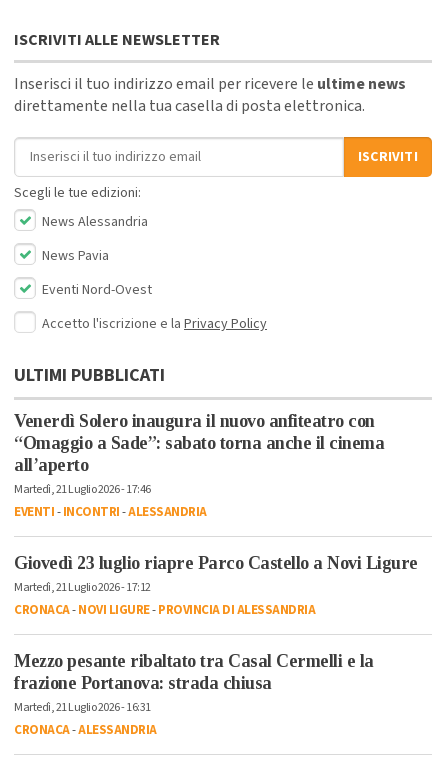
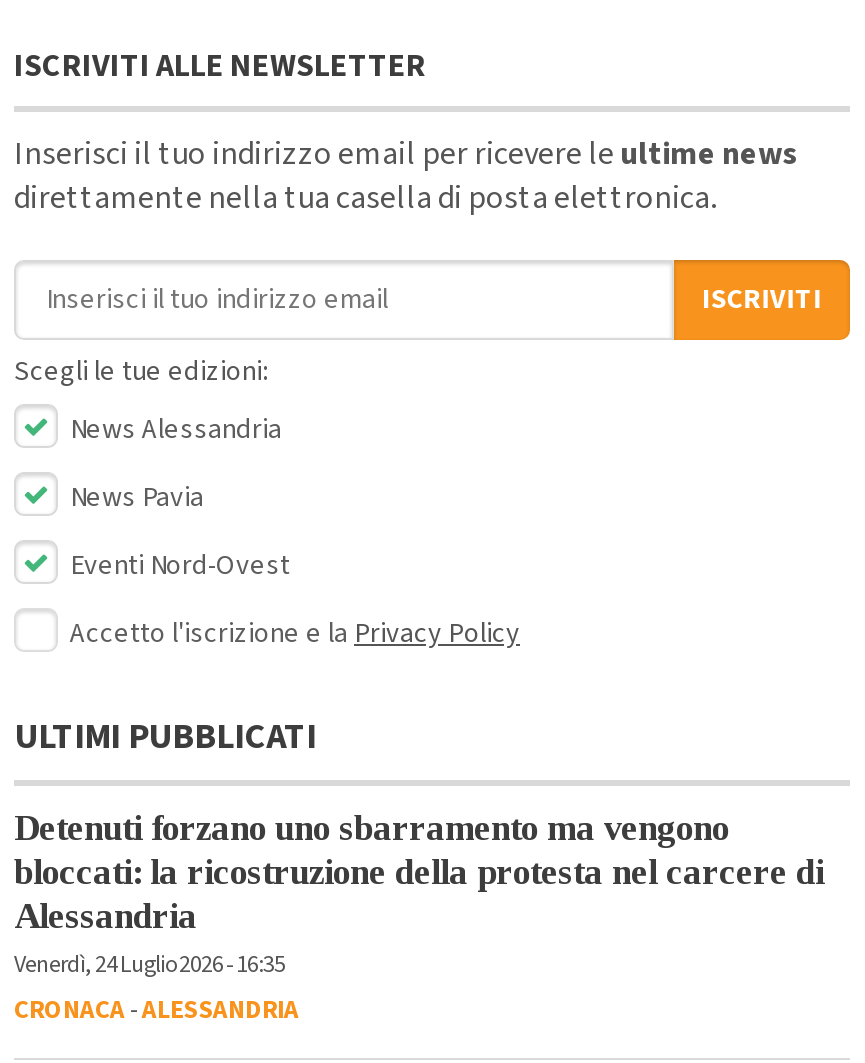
[14,411,417,716] Venerdì Solero inaugura il nuovo anfiteatro con | “Omaggio a Sade”: sabato torna anche il cinema | all’aperto | Martedì, 21 Luglio 2026 - 17:46 | EVENTI-INCONTRI-ALESSANDRIA | Giovedì 23 luglio riapre Parco Castello a Novi Ligure | Martedì, 21 Luglio 2026 - 17:12 | CRONACA-NOVI LIGURE-PROVINCIA DI ALESSANDRIA | Mezzo pesante ribaltato tra Casal Cermelli e la | frazione Portanova: strada chiusa | Martedì, 21 Luglio 2026 - 16:31 -> [14,808,824,982] Detenuti forzano uno sbarramento ma vengono | bloccati: la ricostruzione della protesta nel carcere di | Alessandria | Venerdì, 24 Luglio 2026 - 16:35

